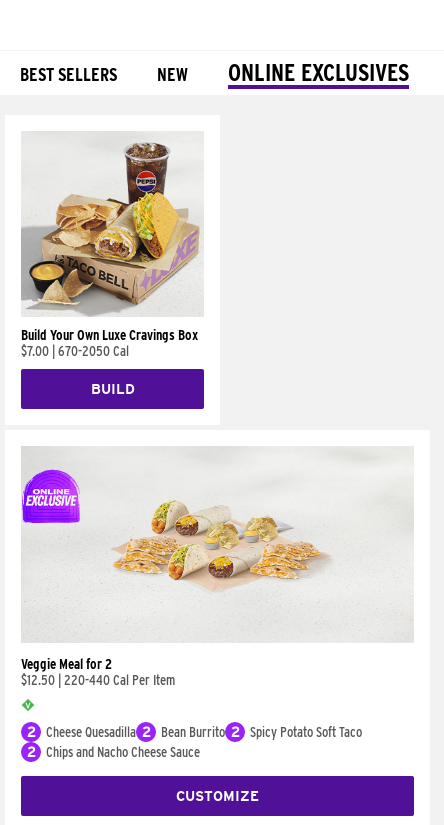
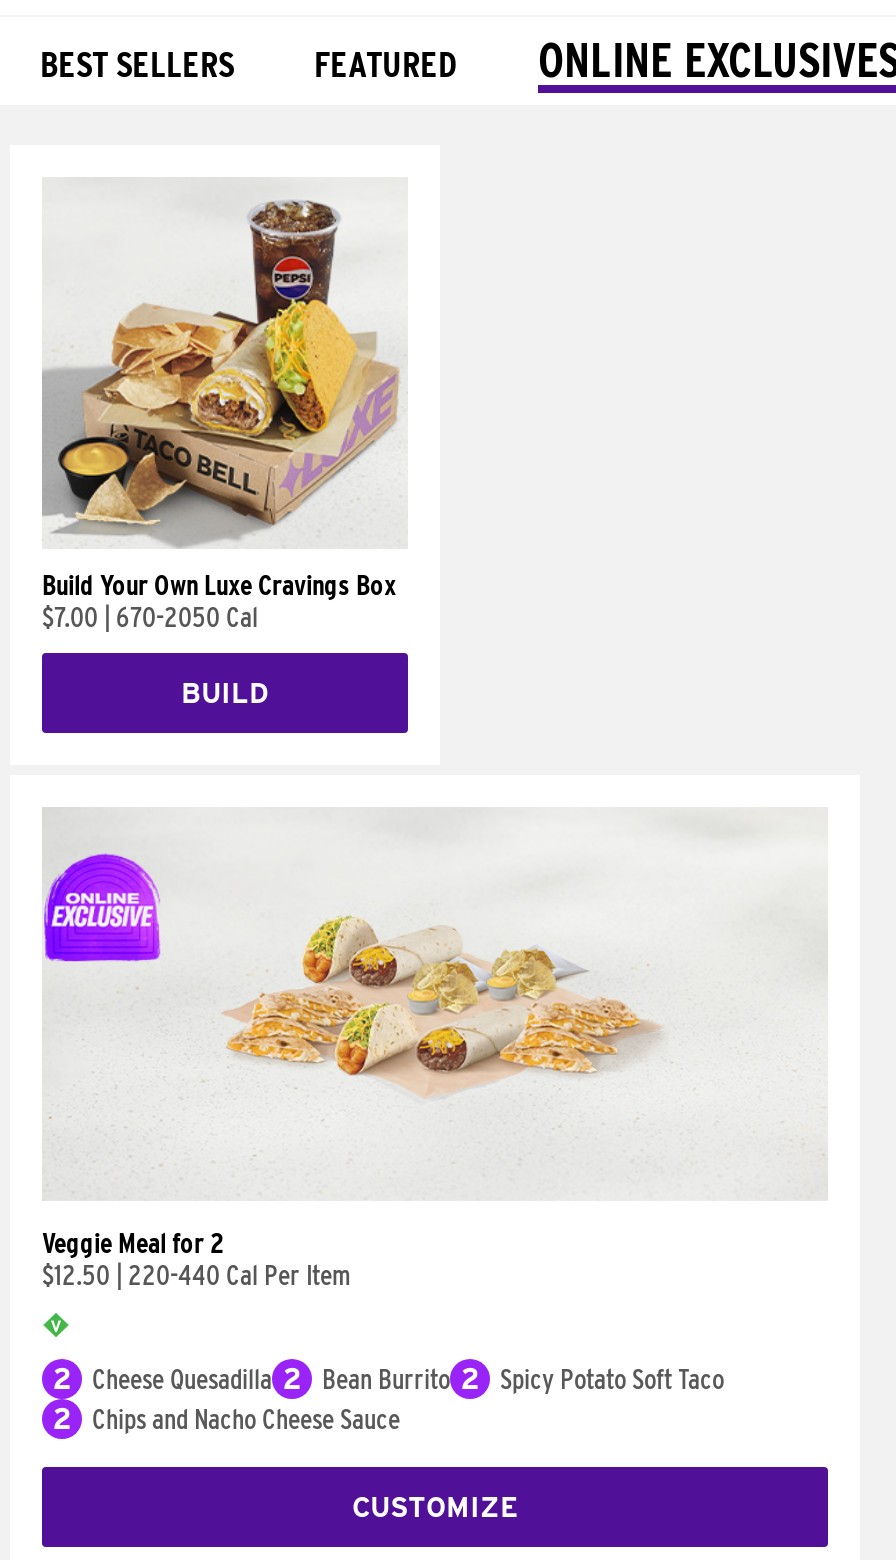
[157,64,188,85] NEW -> [314,43,458,85] FEATURED

